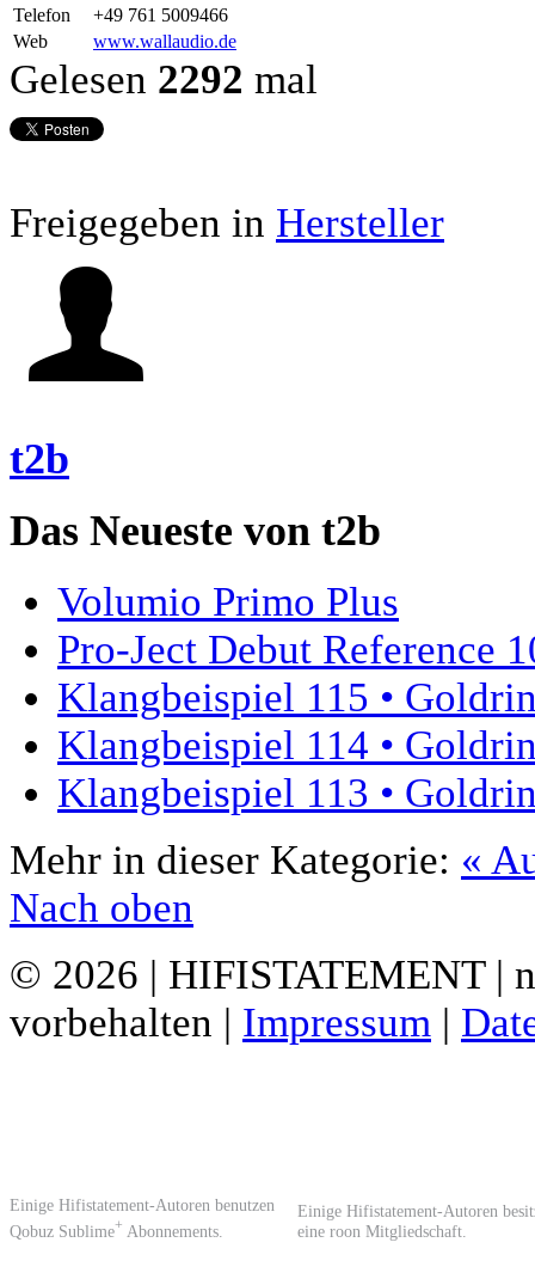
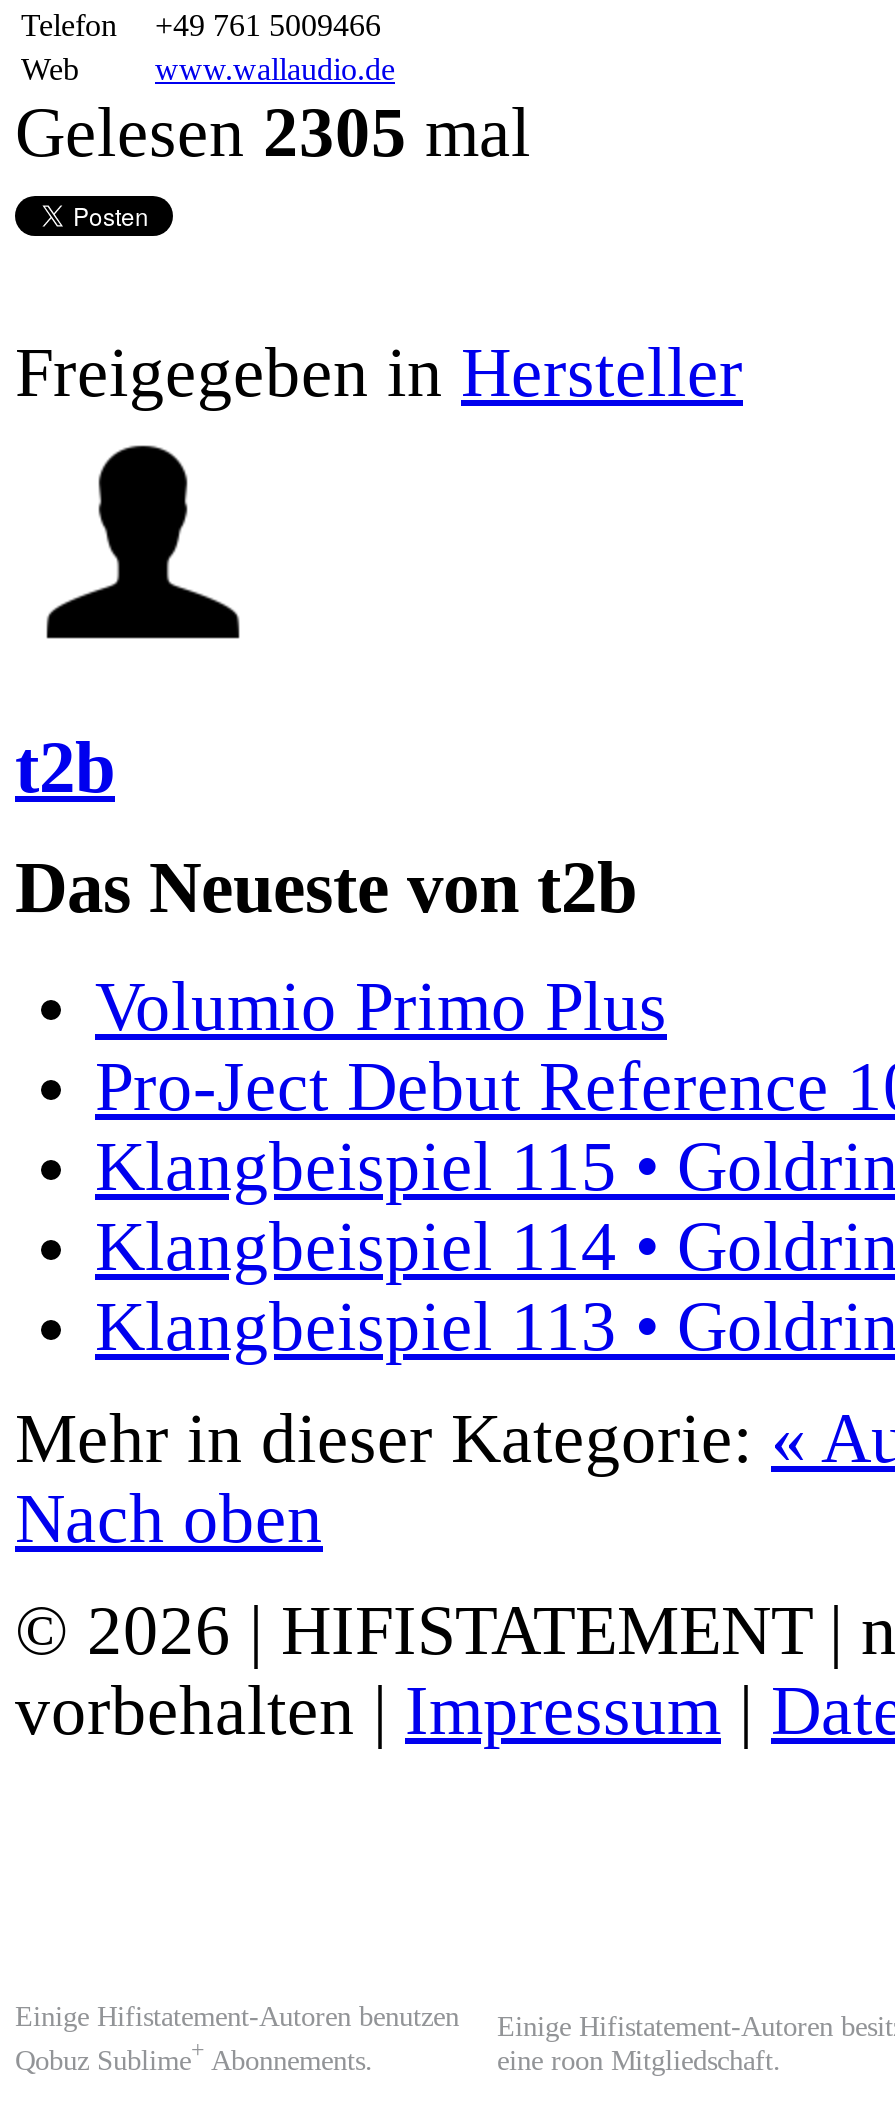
[10,56,318,103] Gelesen 2292 mal -> [15,94,531,172] Gelesen 2305 mal

